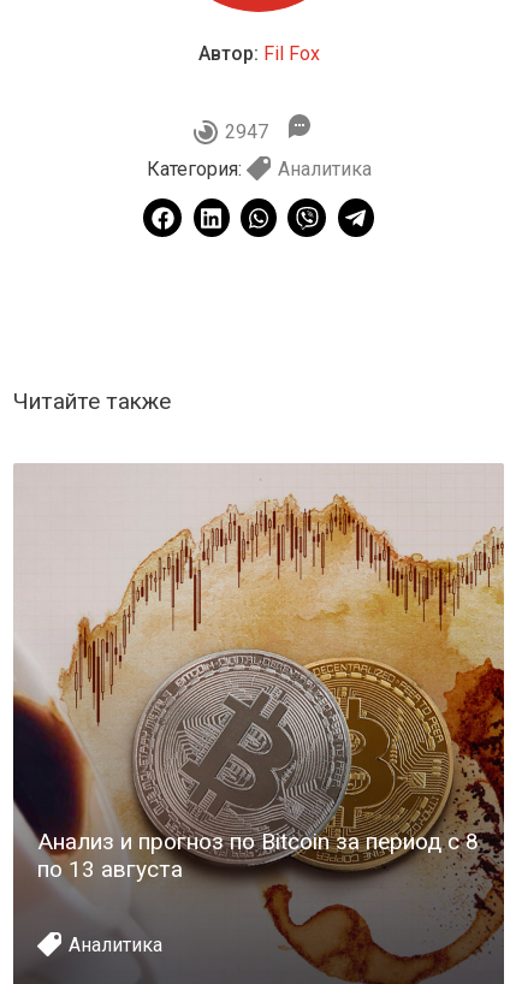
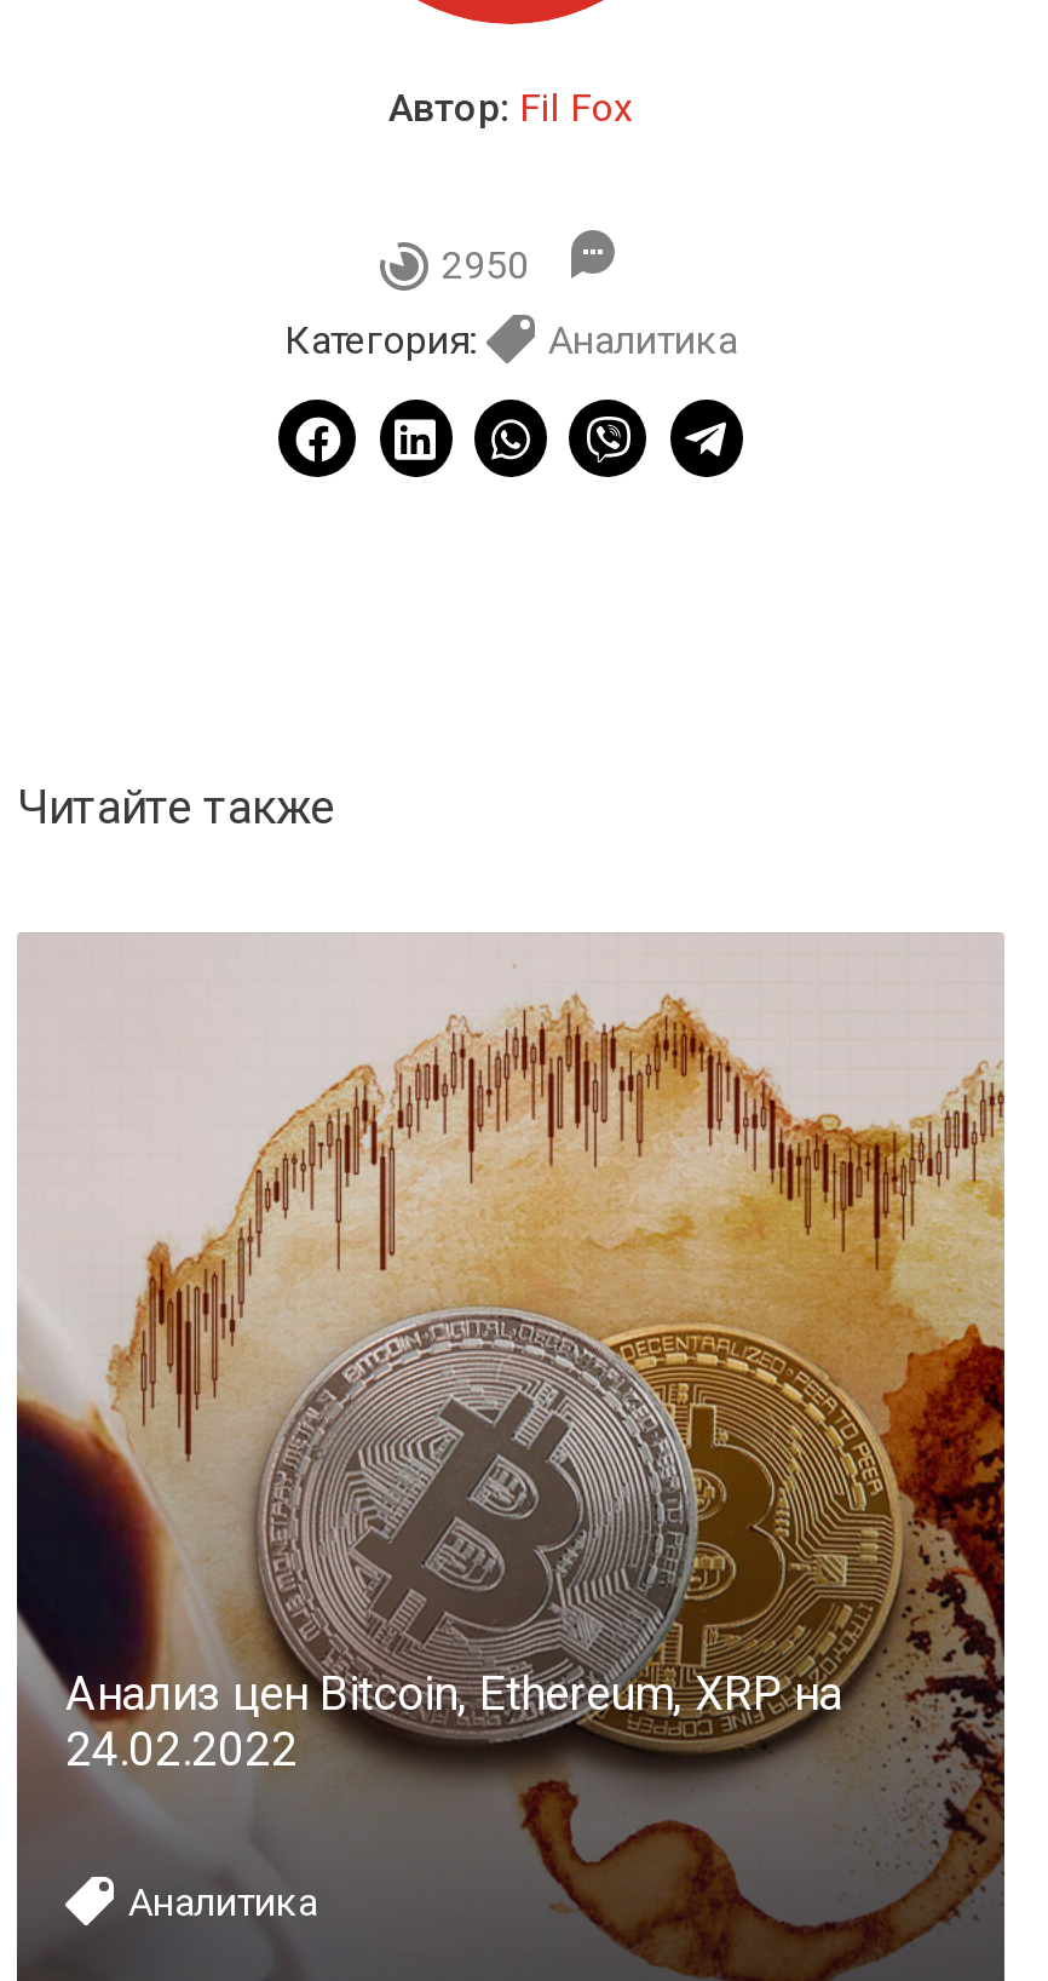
[224,121,268,144] 2947 -> [442,243,529,289] 2950
[37,828,479,883] Анализ и прогноз по Bitcoin за период с 8 | по 13 августа -> [65,1666,842,1778] Анализ цен Bitcoin, Ethereum, XRP на | 24.02.2022

